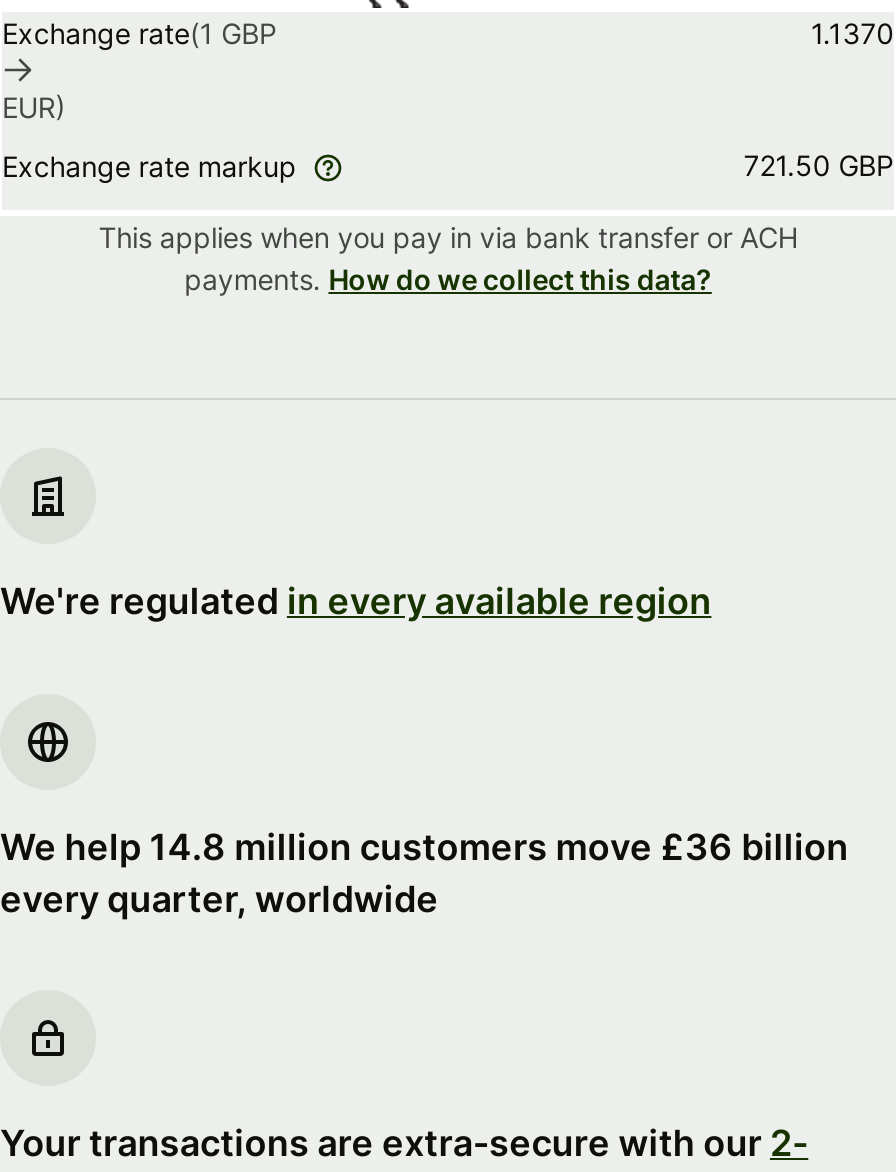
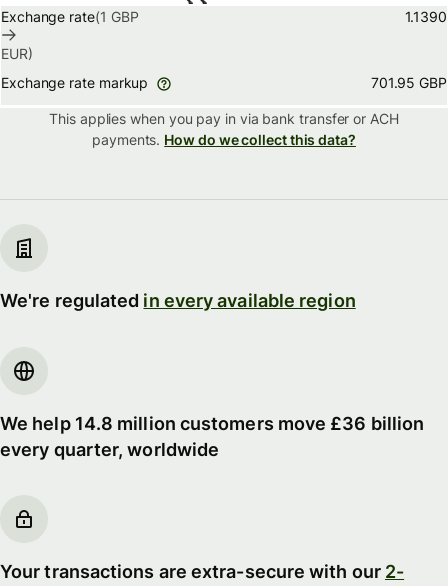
[811,16,894,50] 1.1370 -> [404,8,447,25] 1.1390
[744,148,894,182] 721.50 GBP -> [371,74,447,91] 701.95 GBP

